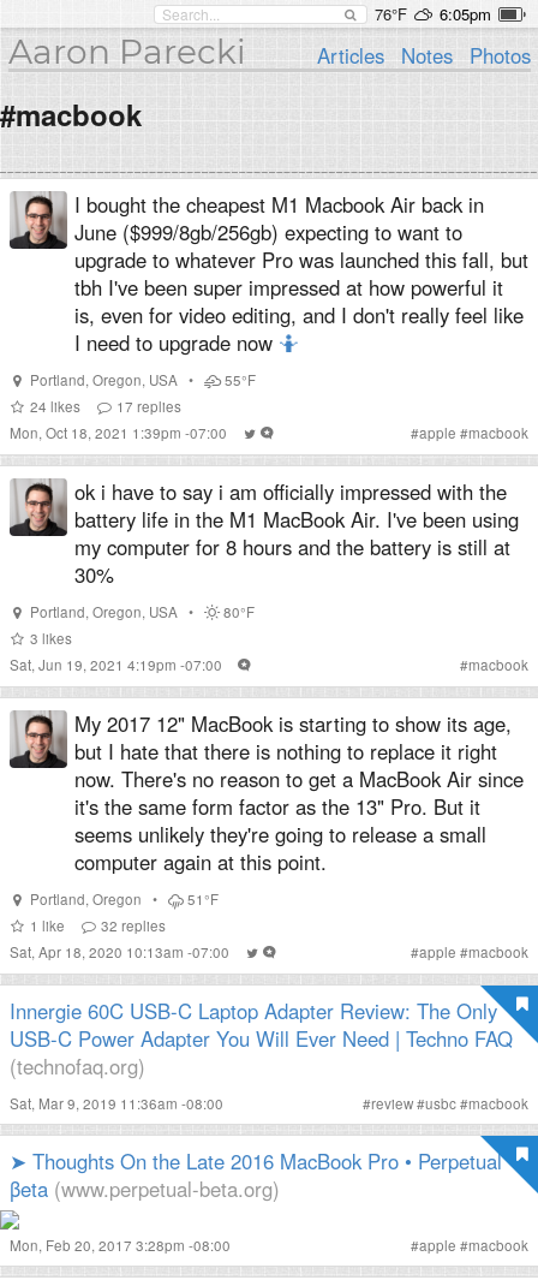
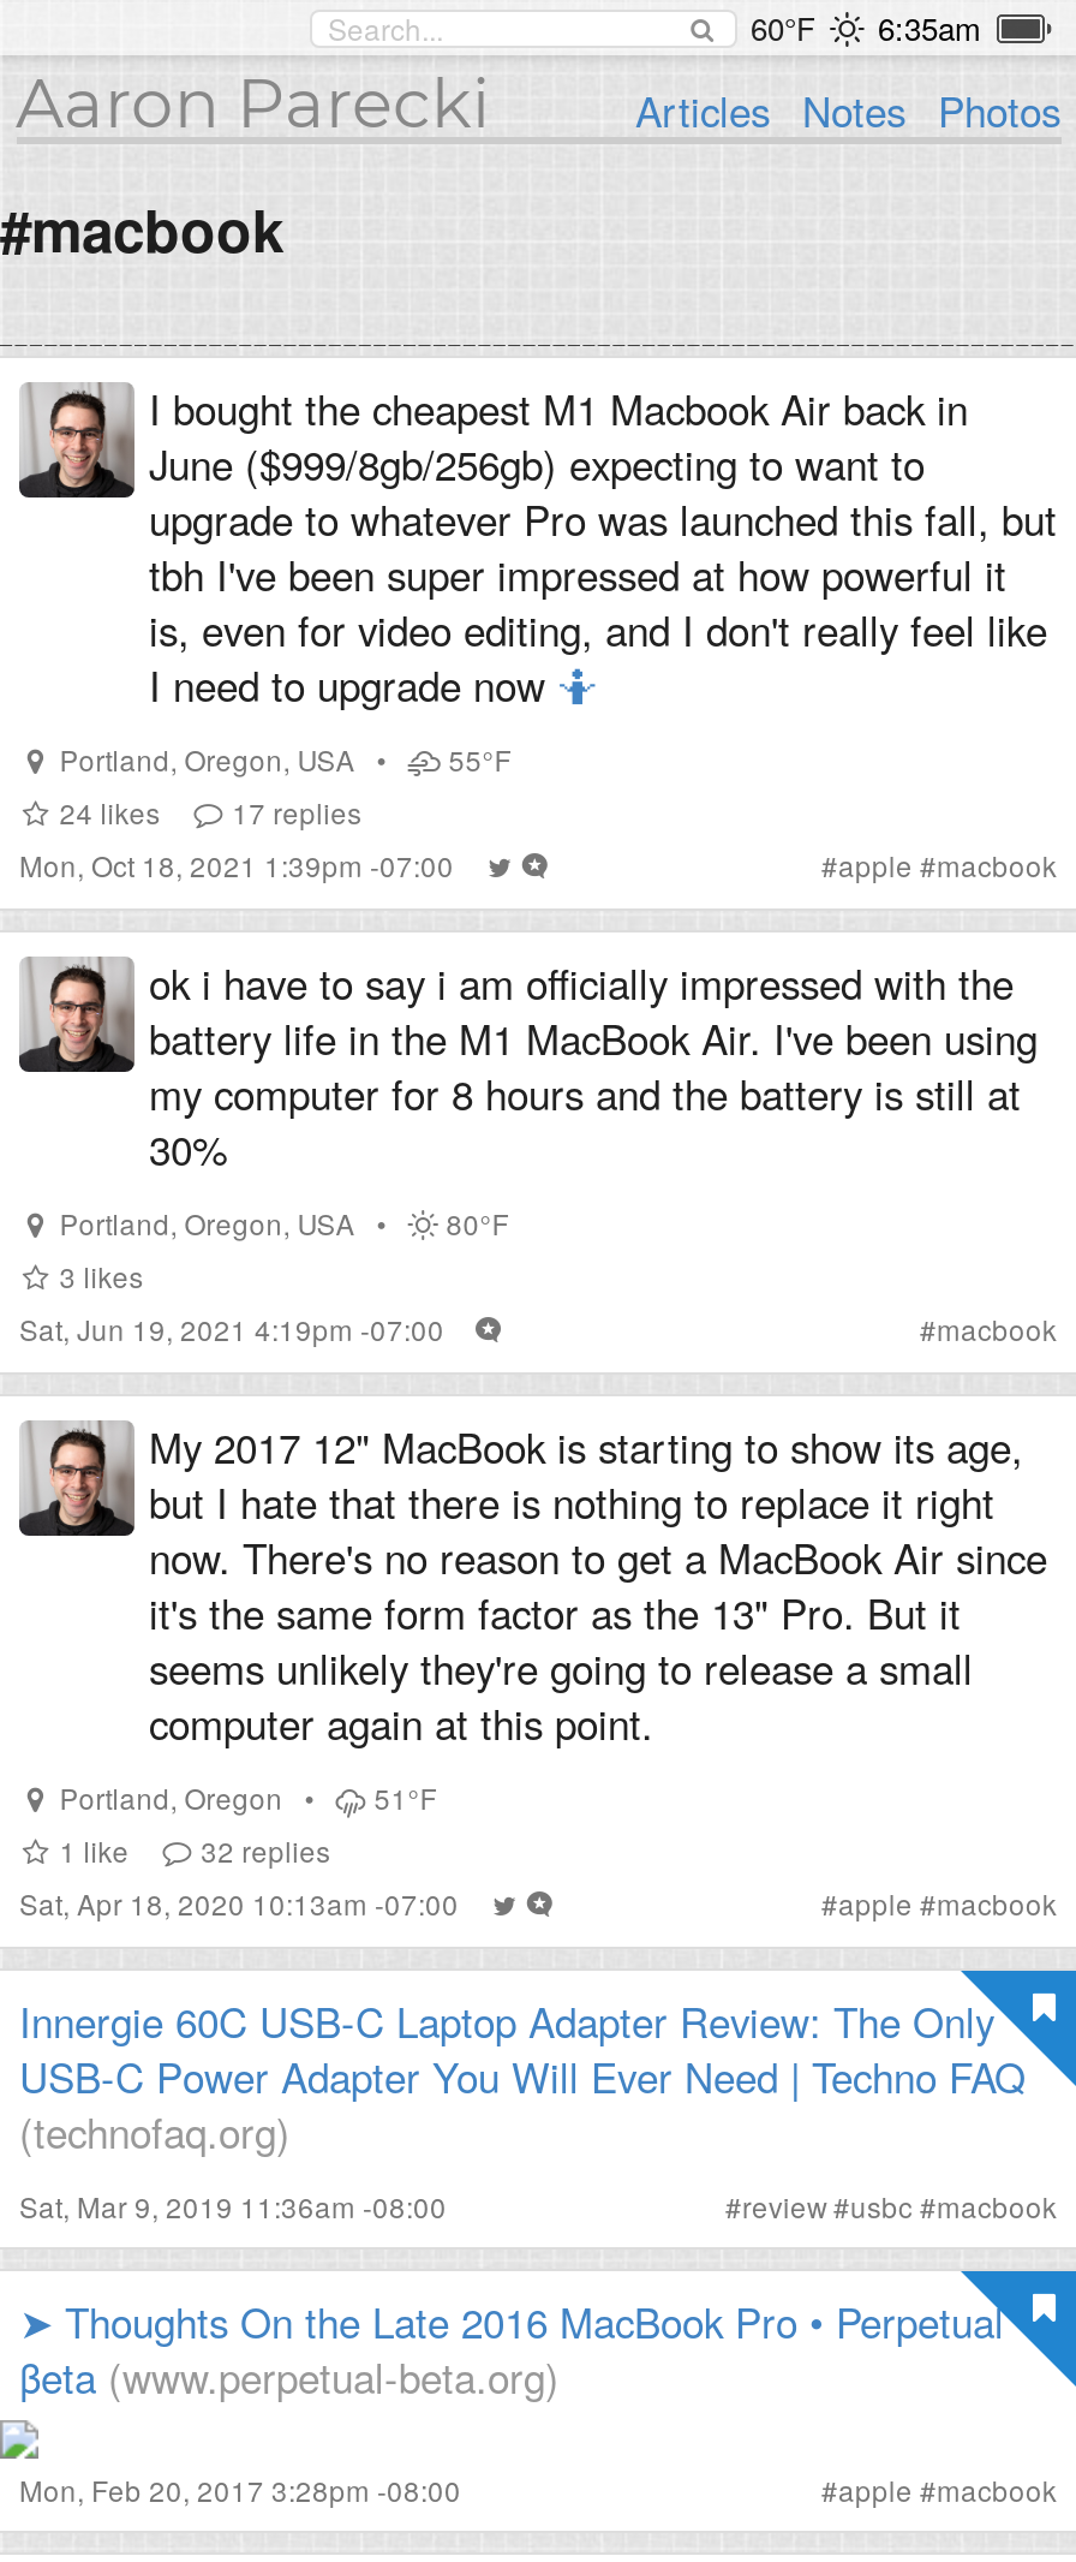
[374,2,491,25] 76°F | 6:05pm -> [751,5,981,50] 60°F | 6:35am

